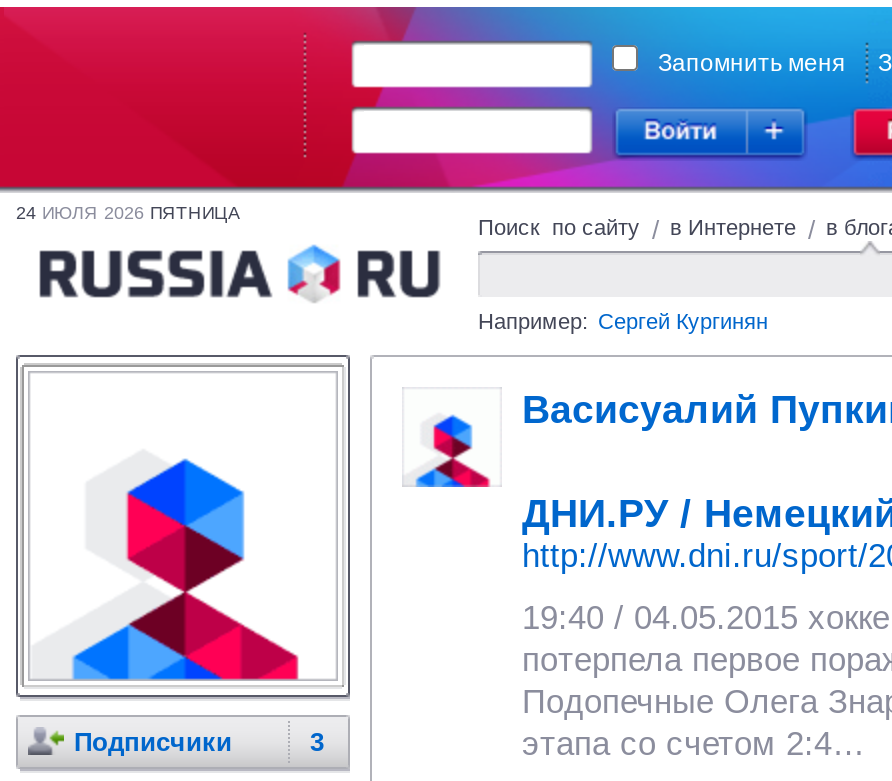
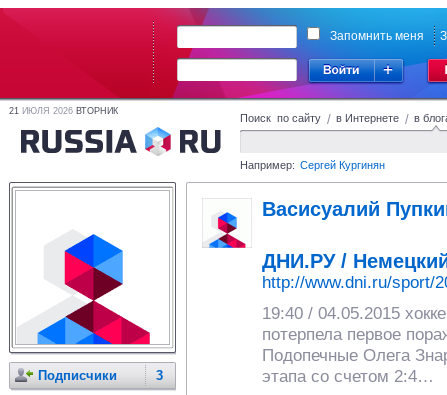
[16,203,240,223] 24 ИЮЛЯ 2026 ПЯТНИЦА -> [9,106,118,116] 21 ИЮЛЯ 2026 ВТОРНИК

